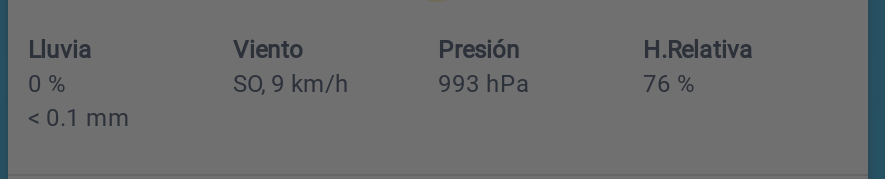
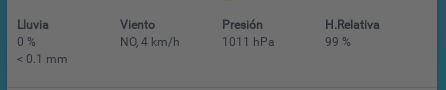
[233,70,349,98] SO, 9 km/h -> [119,35,179,49] NO, 4 km/h
[438,70,530,98] 993 hPa -> [222,35,275,49] 1011 hPa
[643,70,695,98] 76 % -> [324,35,350,49] 99 %

